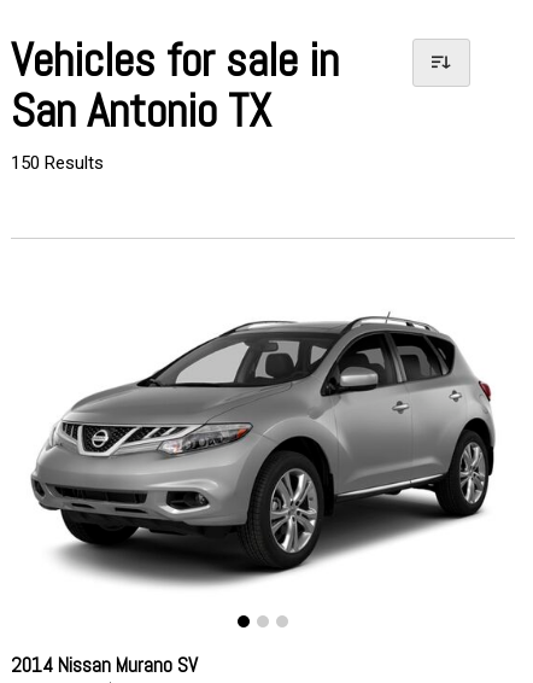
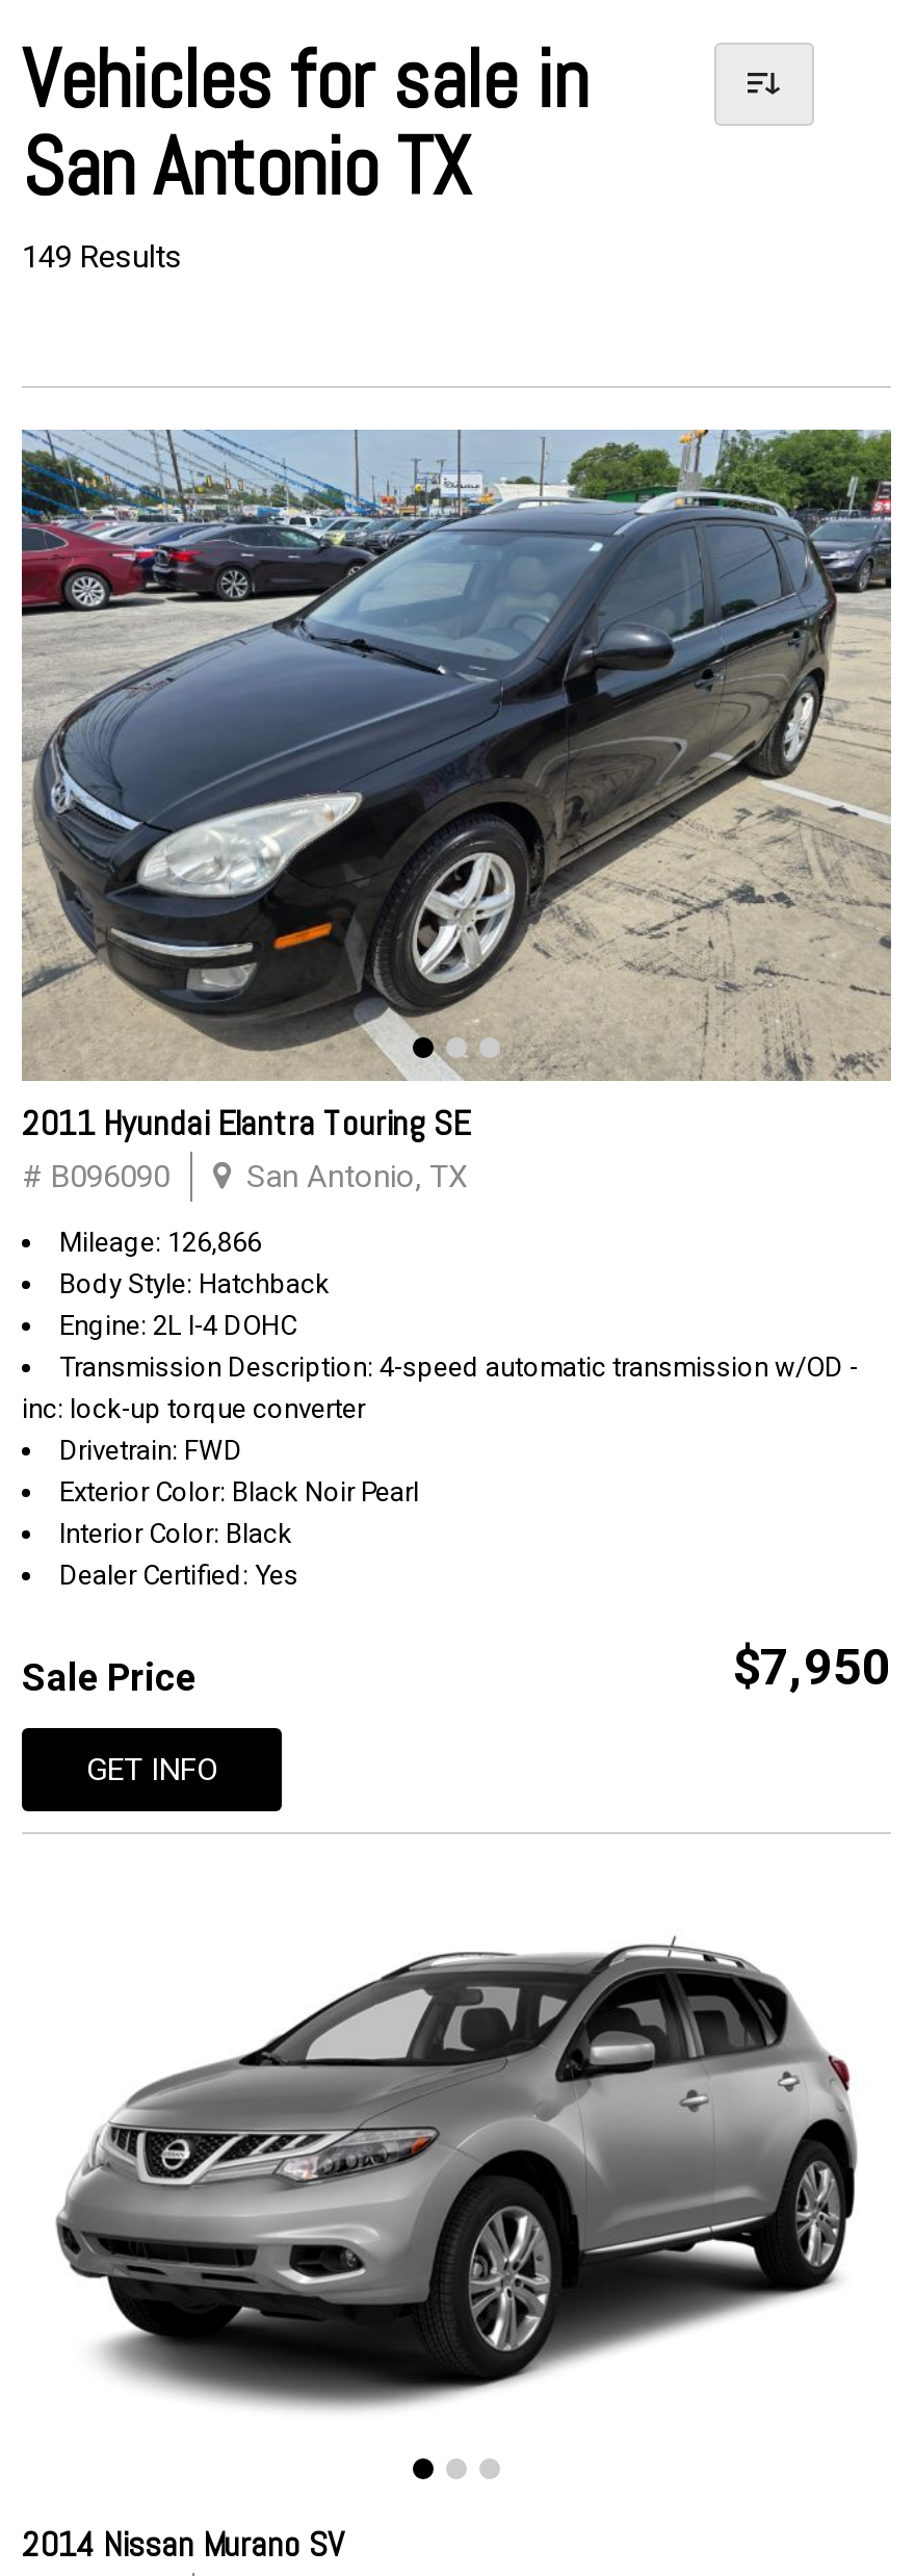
none -> [20,428,893,1787] [image] | 2011 Hyundai Elantra Touring SE | # B096090 | San Antonio, TX | Mileage: 126,866 | Body Style: Hatchback | Engine: 2L I-4 DOHC | Transmission Description: 4-speed automatic transmission w/OD - | inc: lock-up torque converter | Drivetrain: FWD | Exterior Color: Black Noir Pearl | Interior Color: Black | Dealer Certified: Yes | Sale Price | $7,950 | GET INFO
[11,152,104,174] 150 Results -> [22,238,182,276] 149 Results

